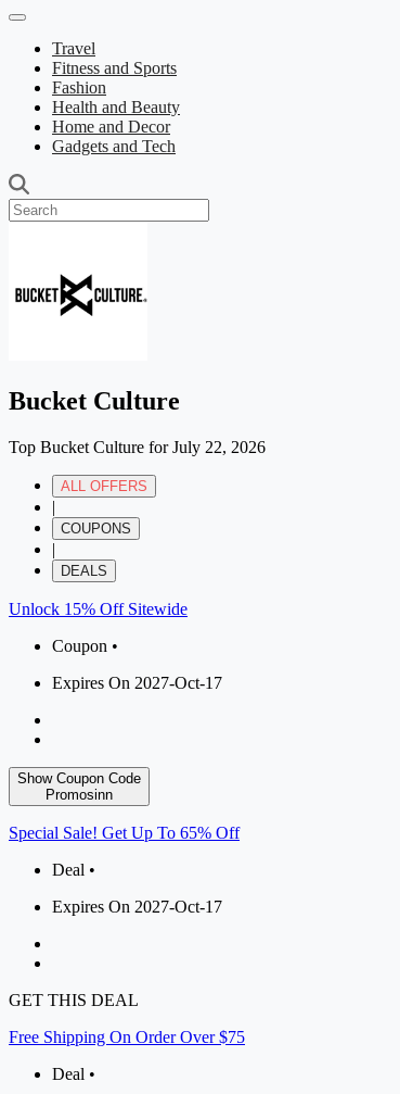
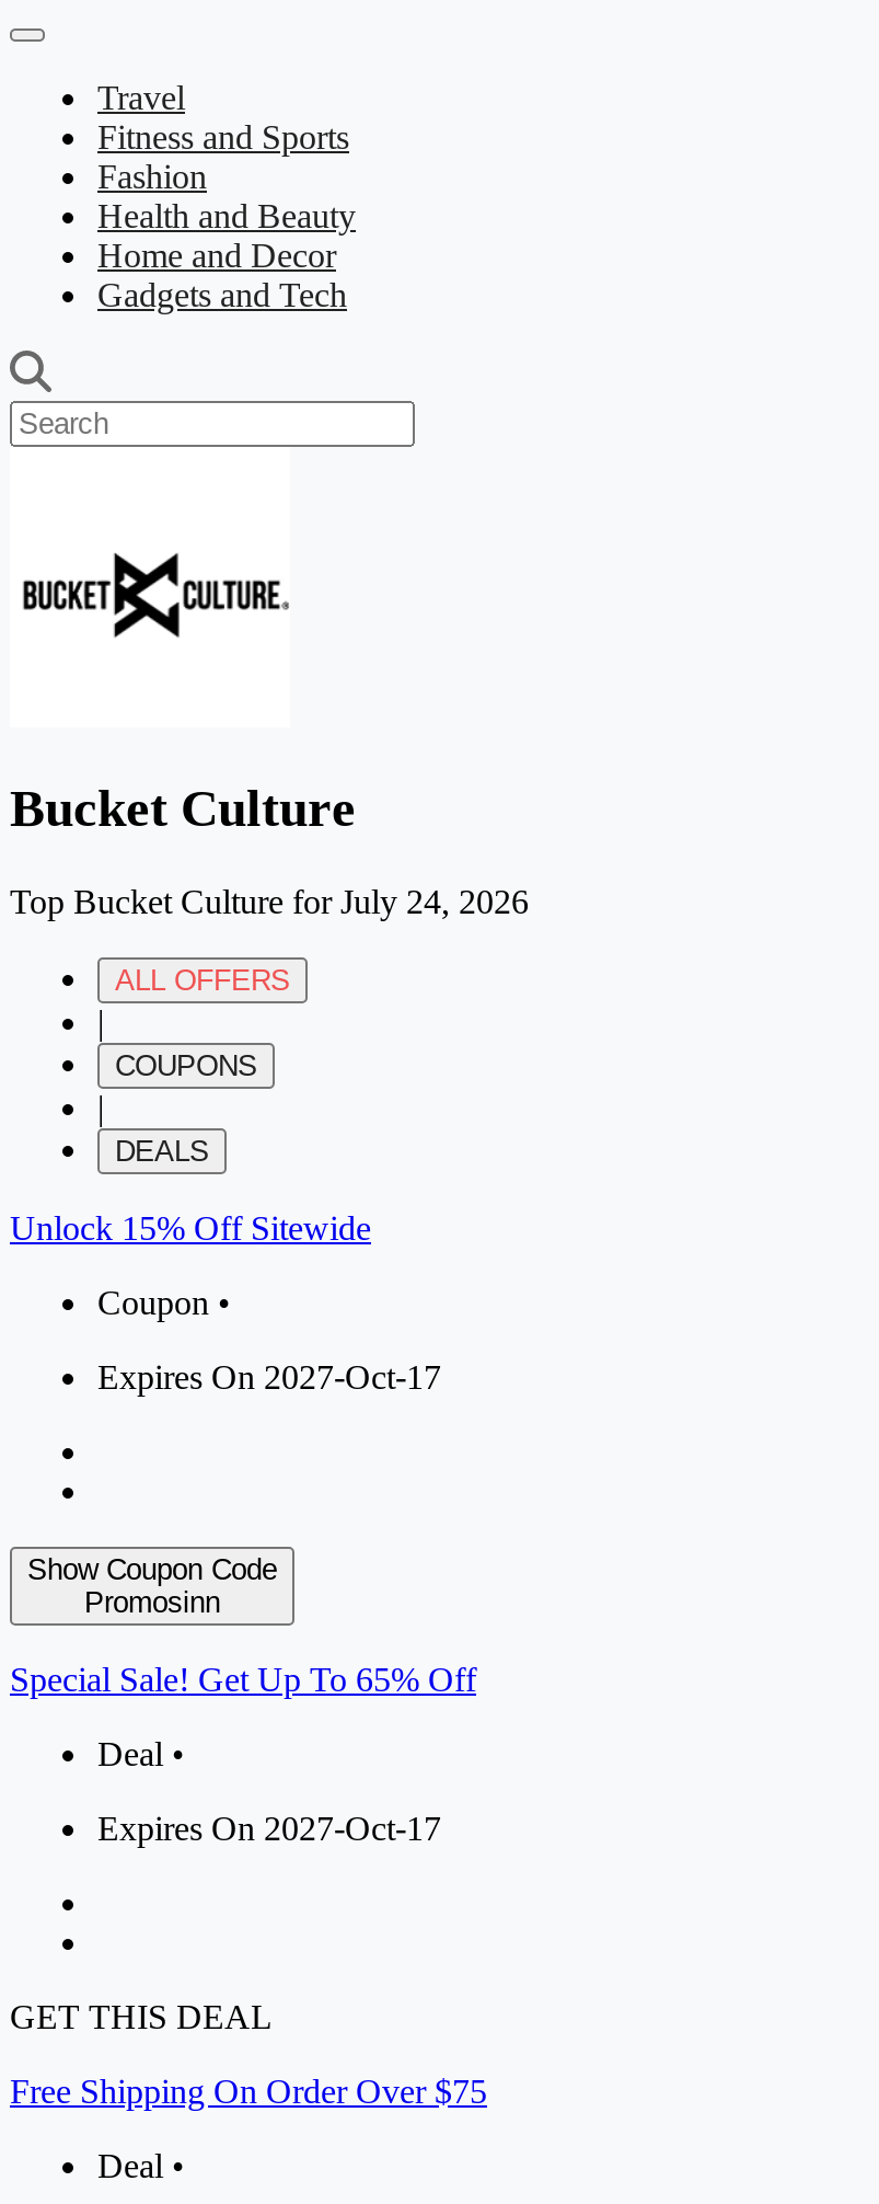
[9,437,266,456] Top Bucket Culture for July 22, 2026 -> [10,882,529,919] Top Bucket Culture for July 24, 2026

